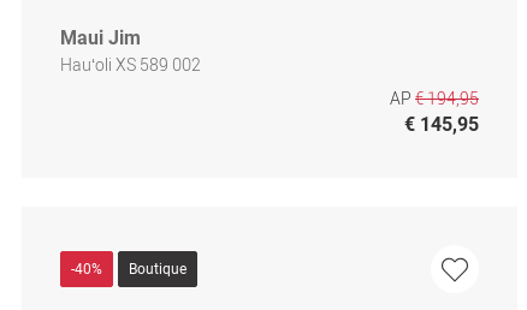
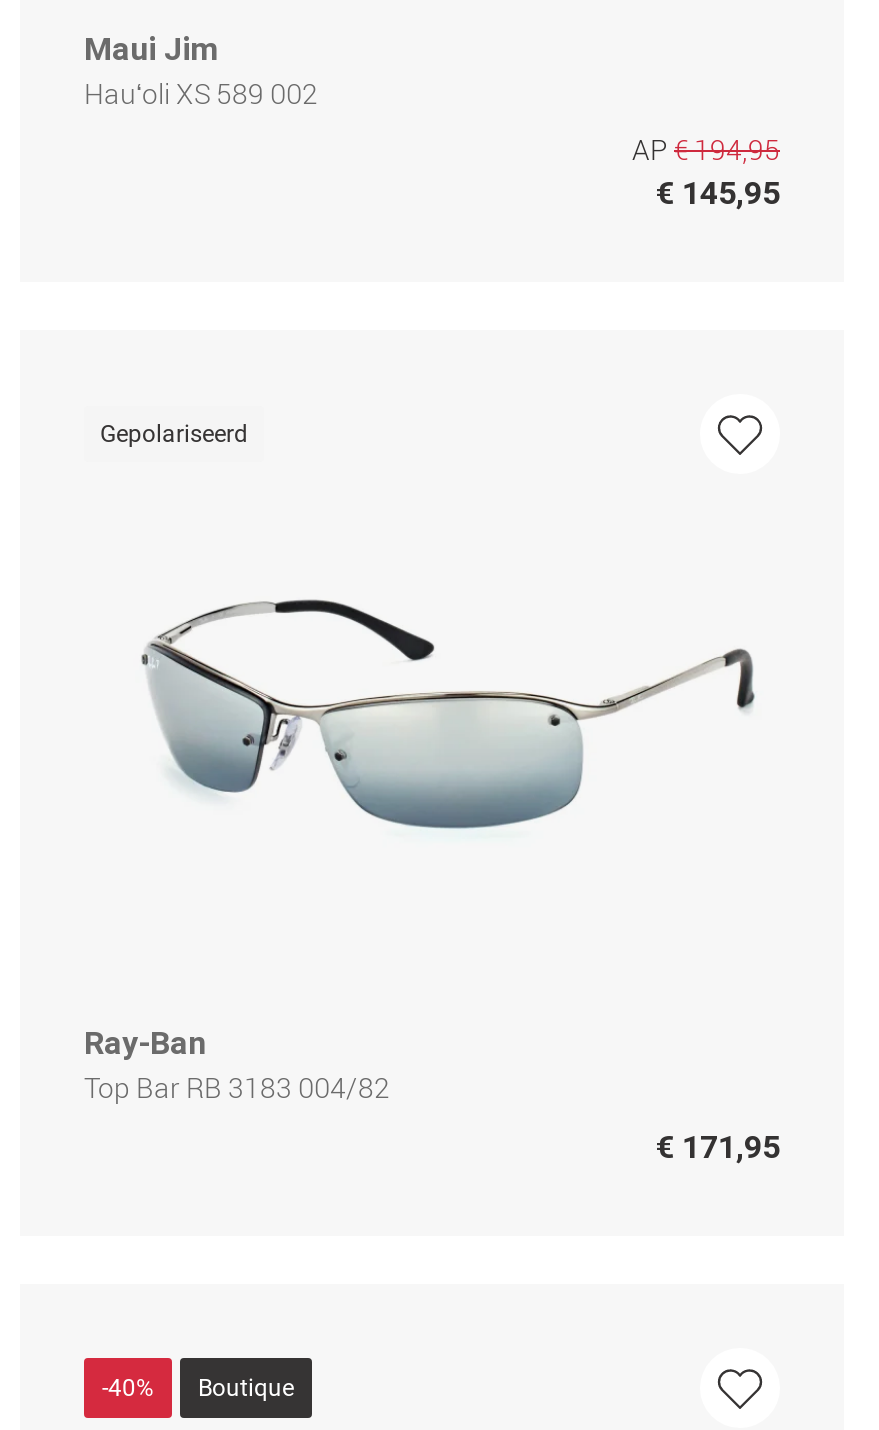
none -> [84,1025,780,1167] Ray-Ban | Top Bar RB 3183 004/82 | € 171,95
none -> [100,420,248,448] Gepolariseerd
none -> [140,598,756,830] [image]

